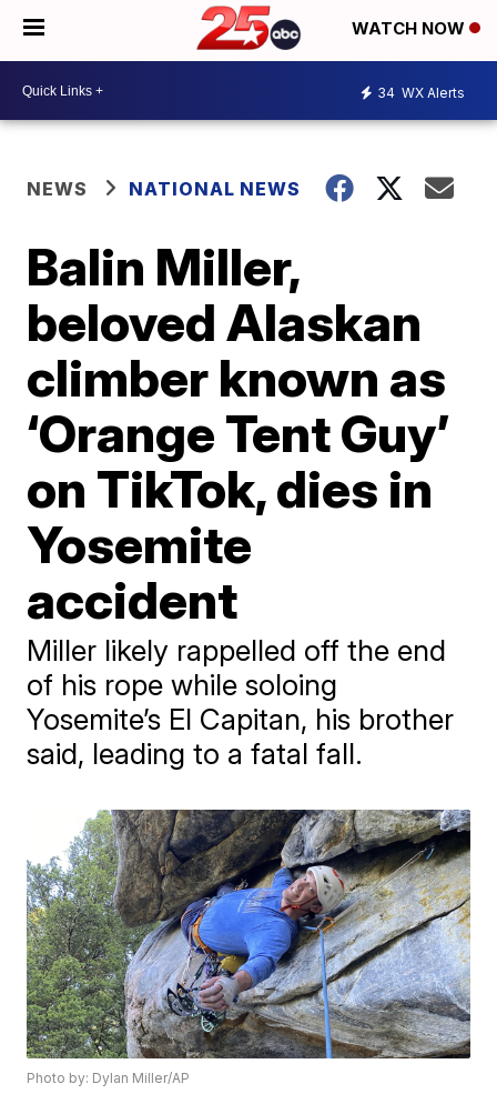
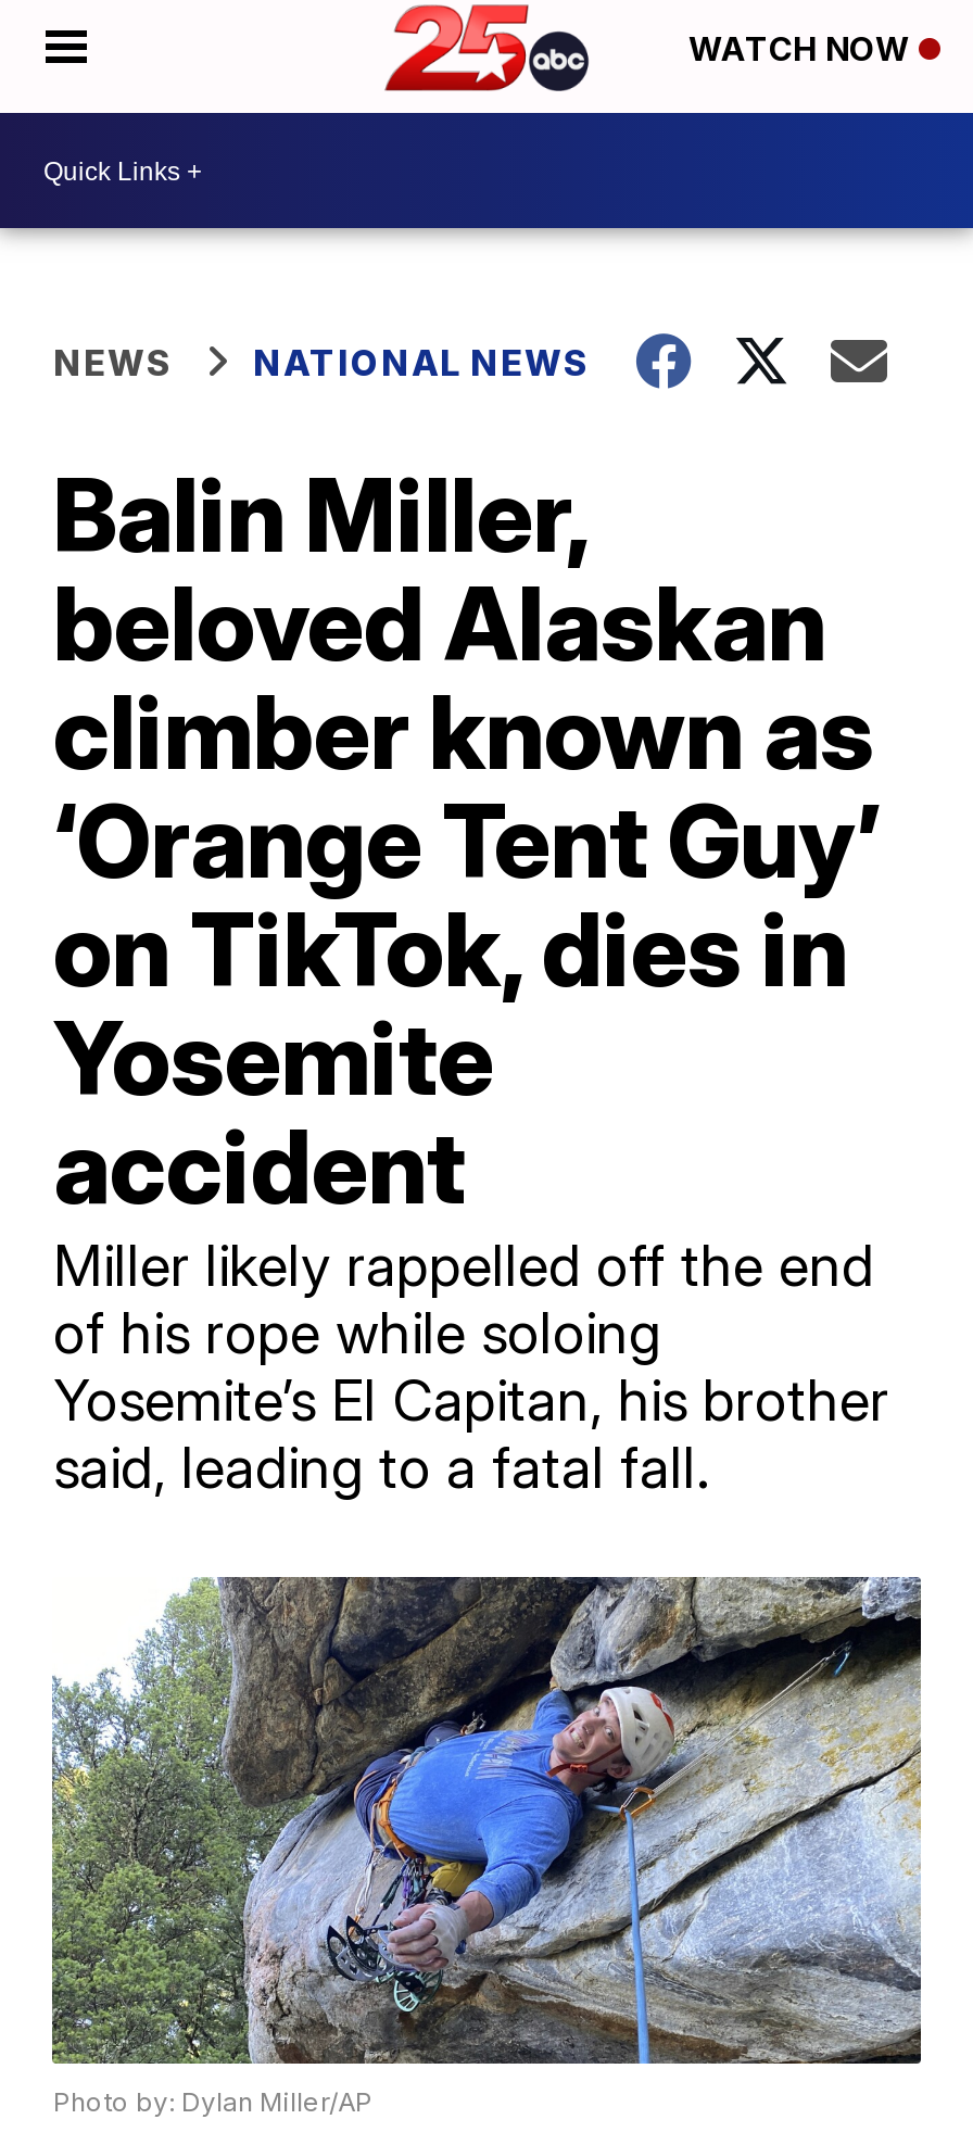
[377,84,465,101] 34 WX Alerts -> none

